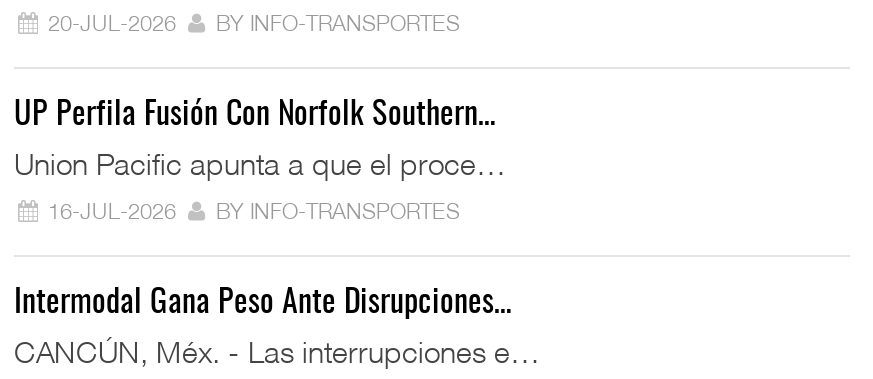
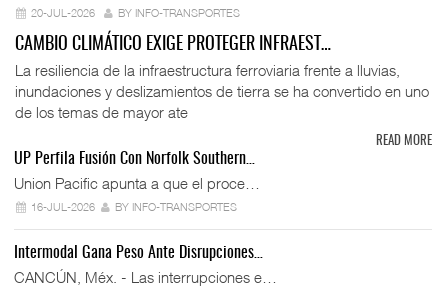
none -> [15,36,432,148] CAMBIO CLIMÁTICO EXIGE PROTEGER INFRAEST… | La resiliencia de la infraestructura ferroviaria frente a lluvias, | inundaciones y deslizamientos de tierra se ha convertido en uno | de los temas de mayor ate | READ MORE

